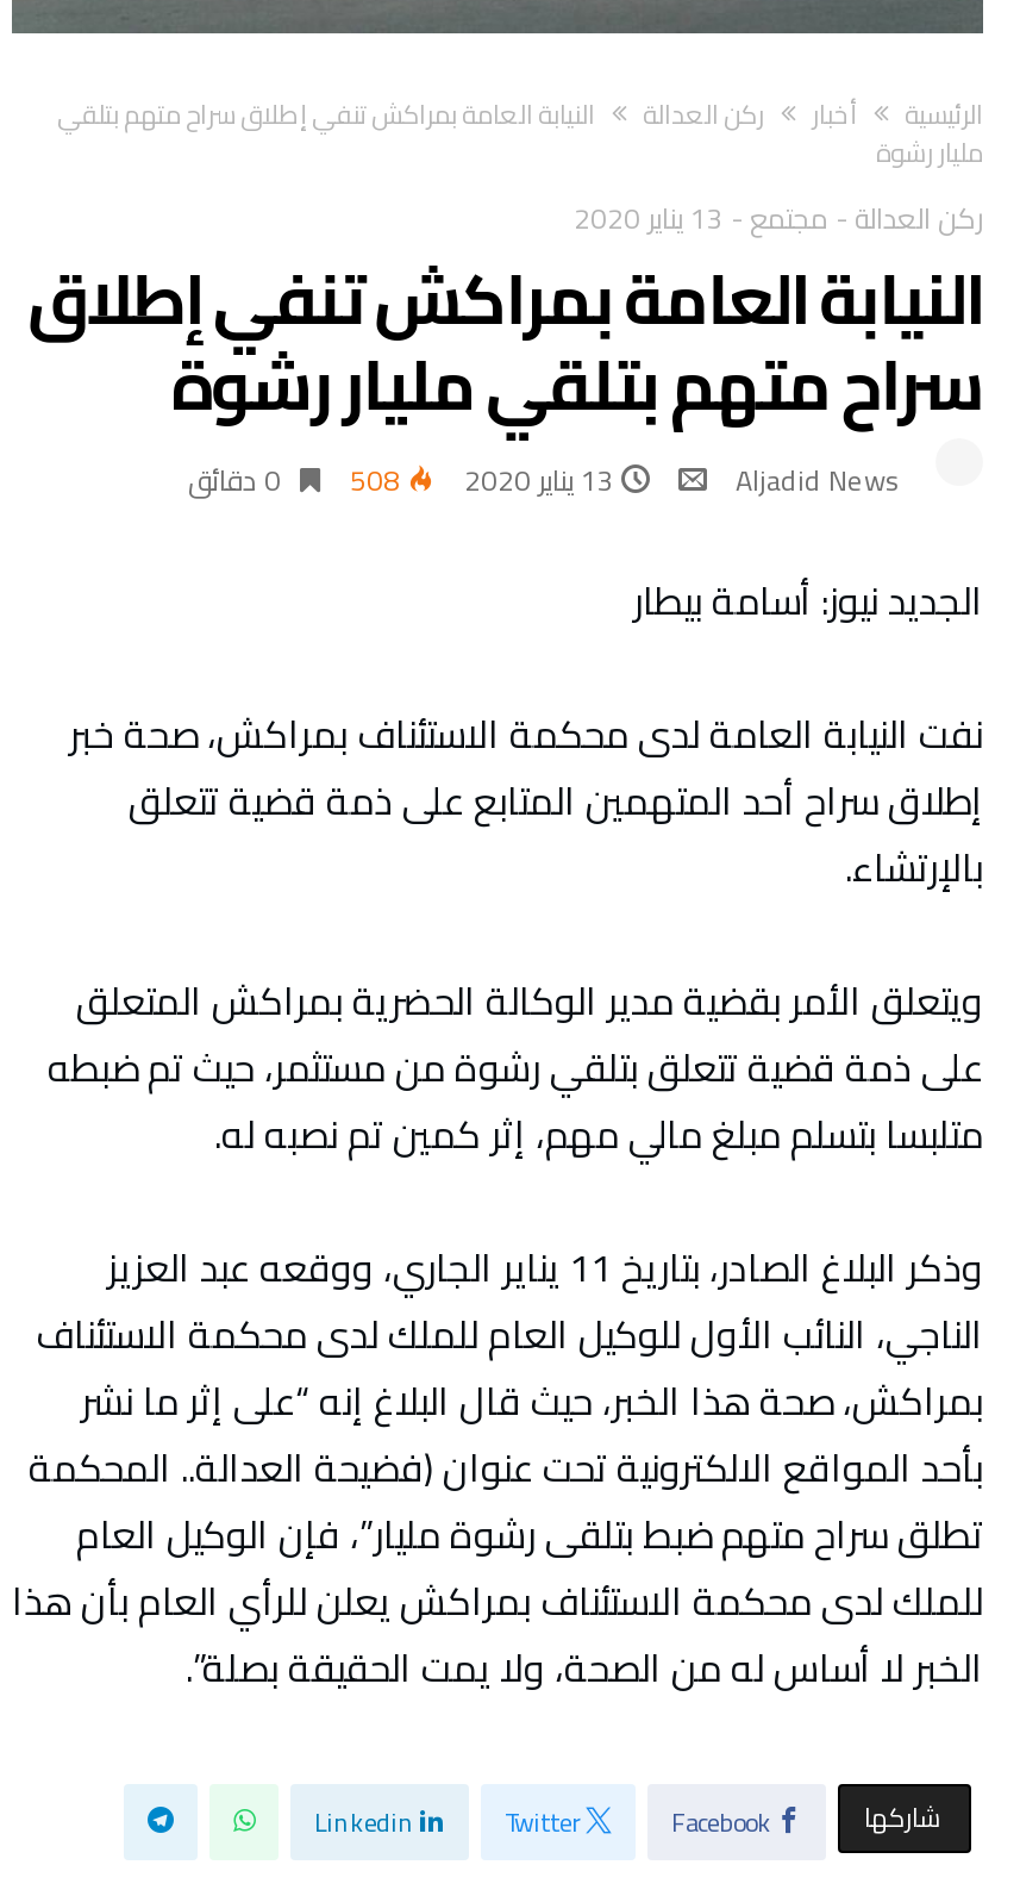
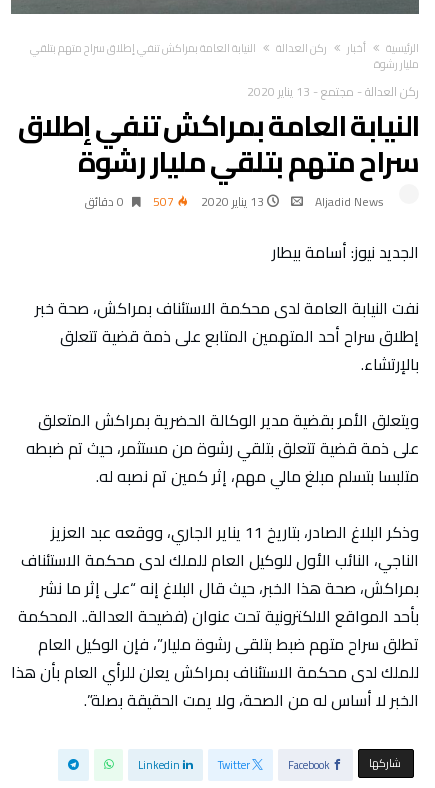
[350,454,400,508] 508 -> [153,190,174,213] 507

